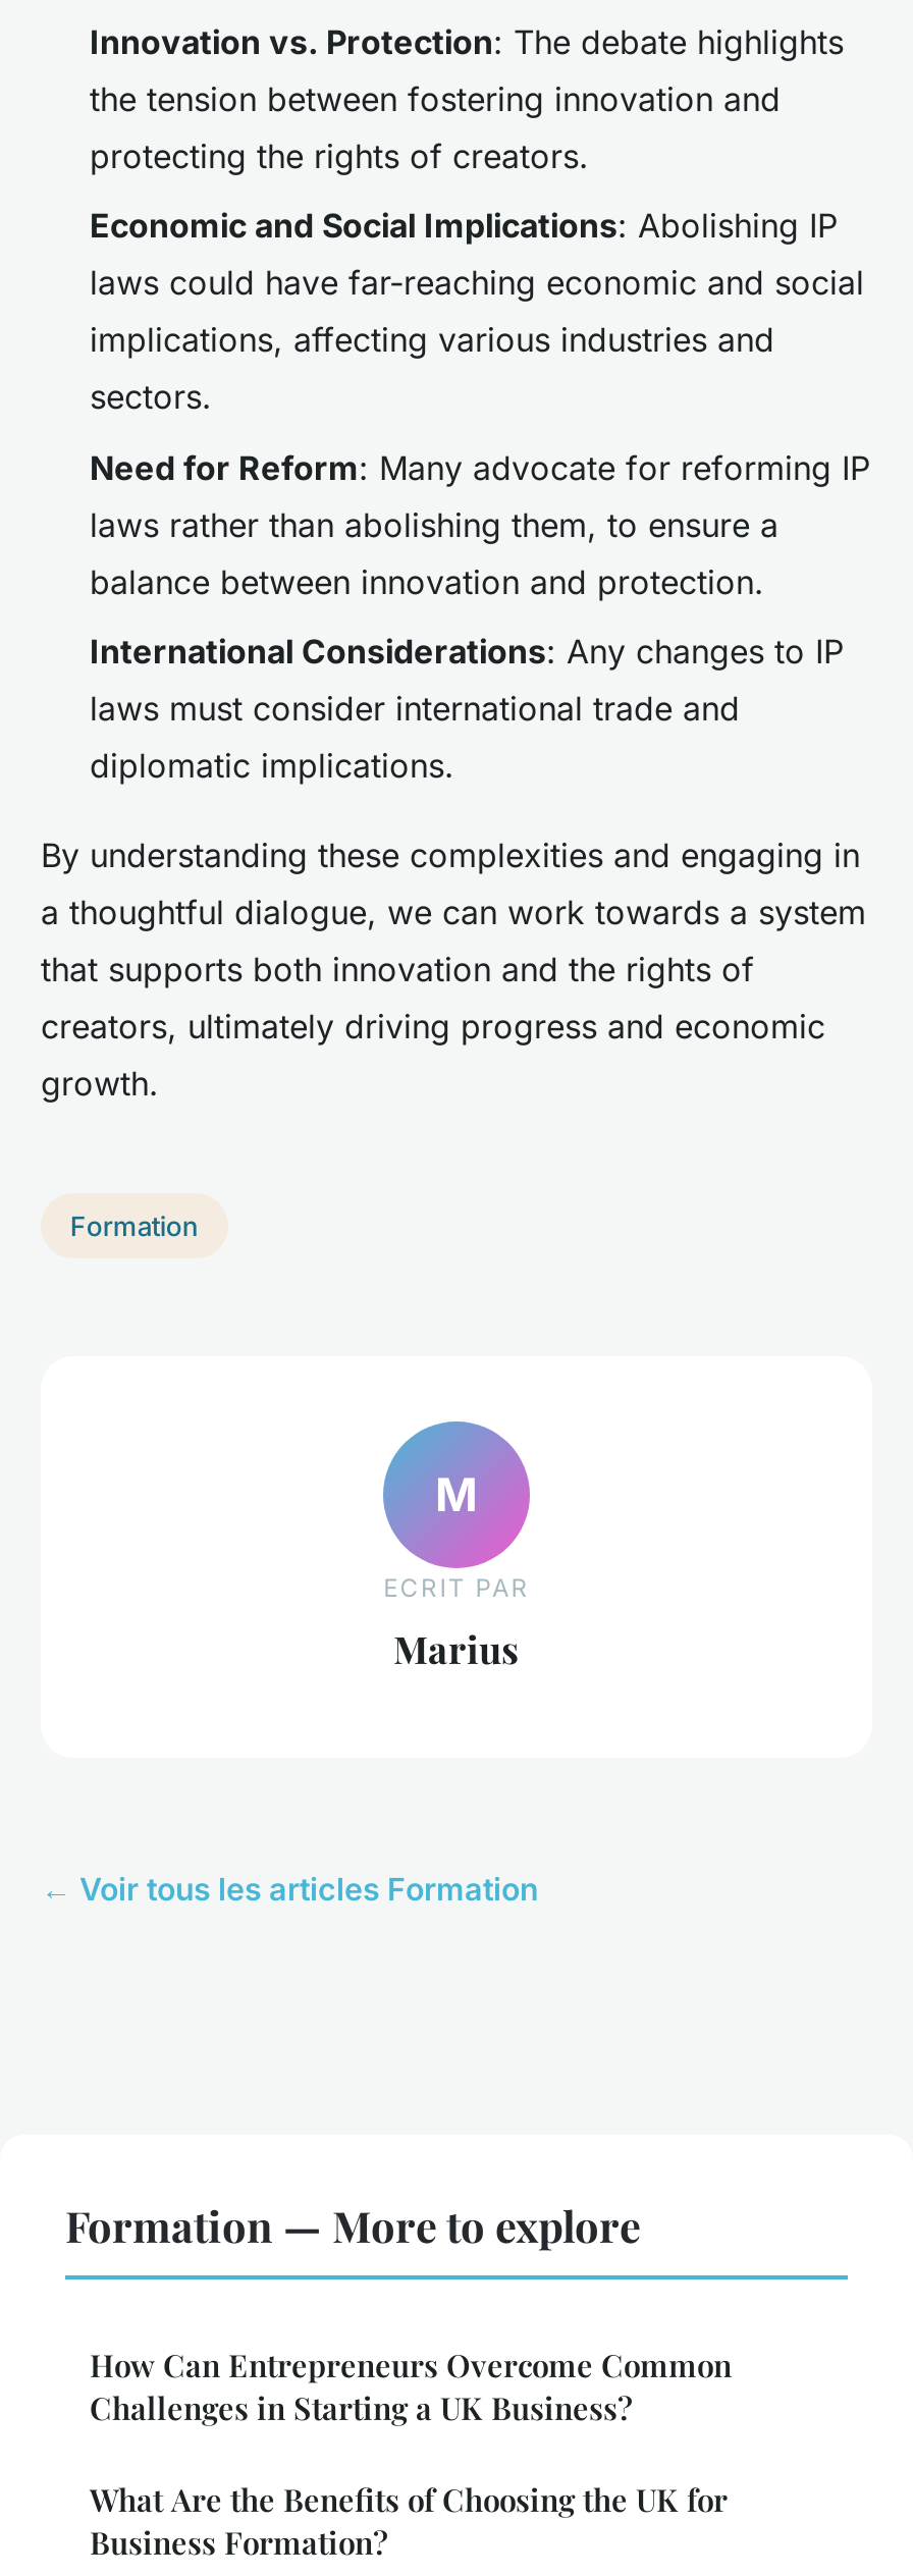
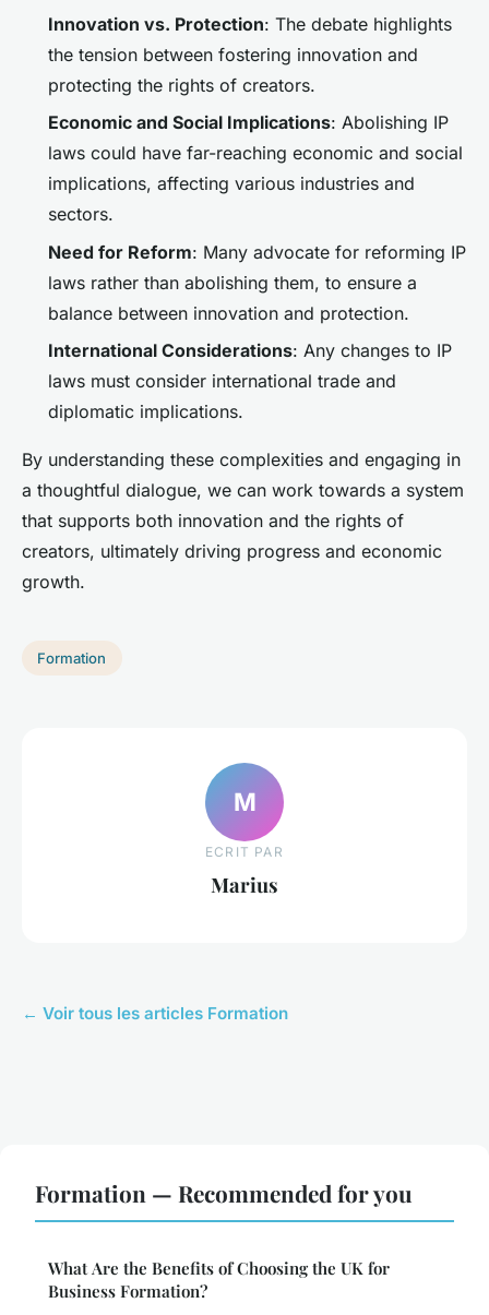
[65,2196,732,2428] Formation — More to explore | How Can Entrepreneurs Overcome Common | Challenges in Starting a UK Business? -> [35,1178,413,1208] Formation — Recommended for you

